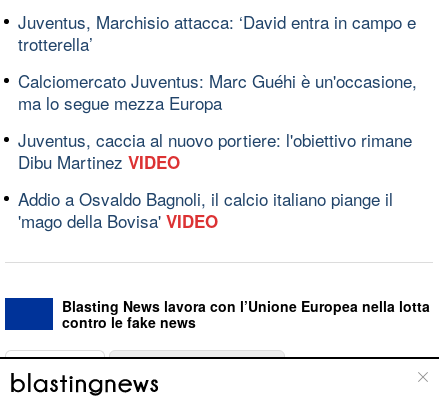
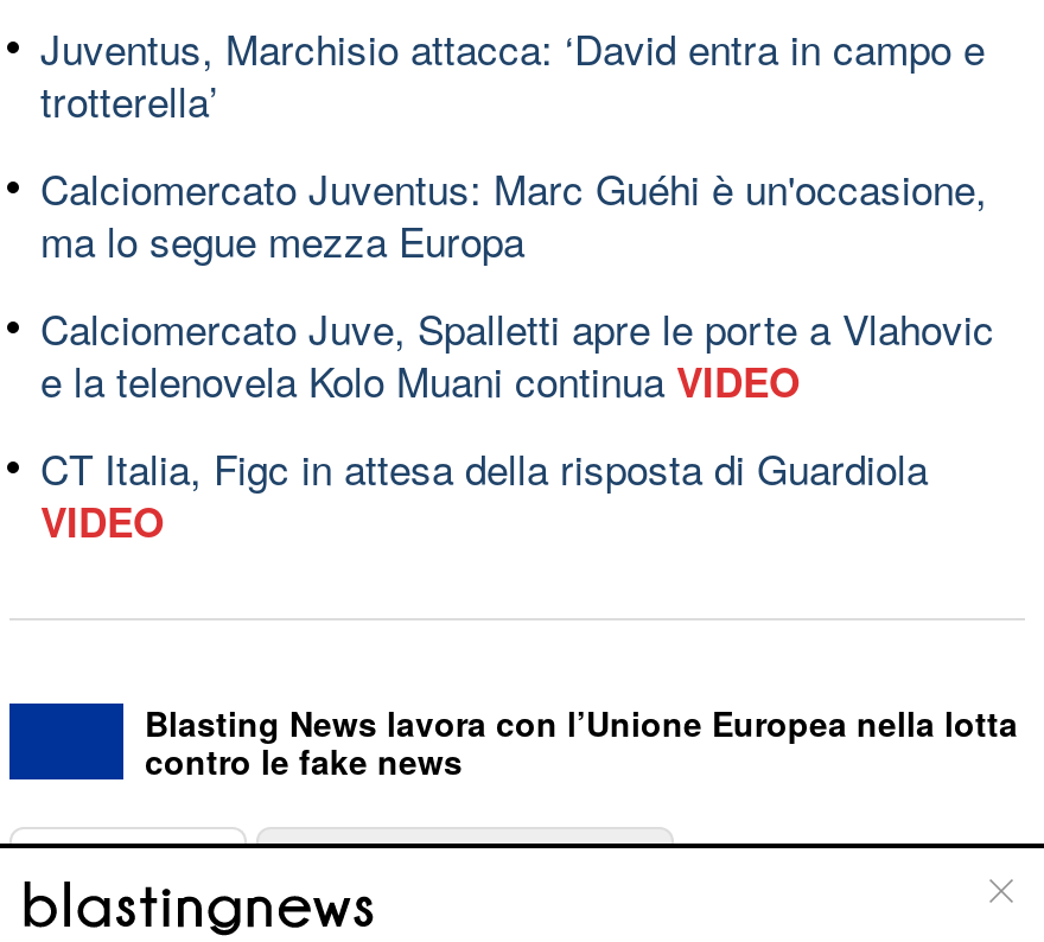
[18,126,412,173] Juventus, caccia al nuovo portiere: l'obiettivo rimane | Dibu Martinez VIDEO -> [40,297,994,408] Calciomercato Juve, Spalletti apre le porte a Vlahovic | e la telenovela Kolo Muani continua VIDEO
[18,185,393,232] Addio a Osvaldo Bagnoli, il calcio italiano piange il | 'mago della Bovisa' VIDEO -> [40,437,928,548] CT Italia, Figc in attesa della risposta di Guardiola | VIDEO

